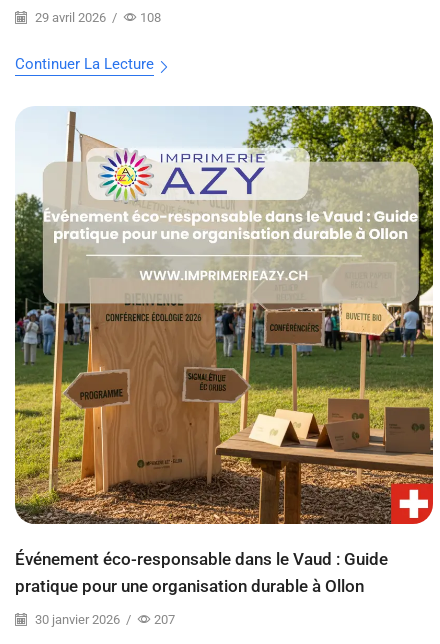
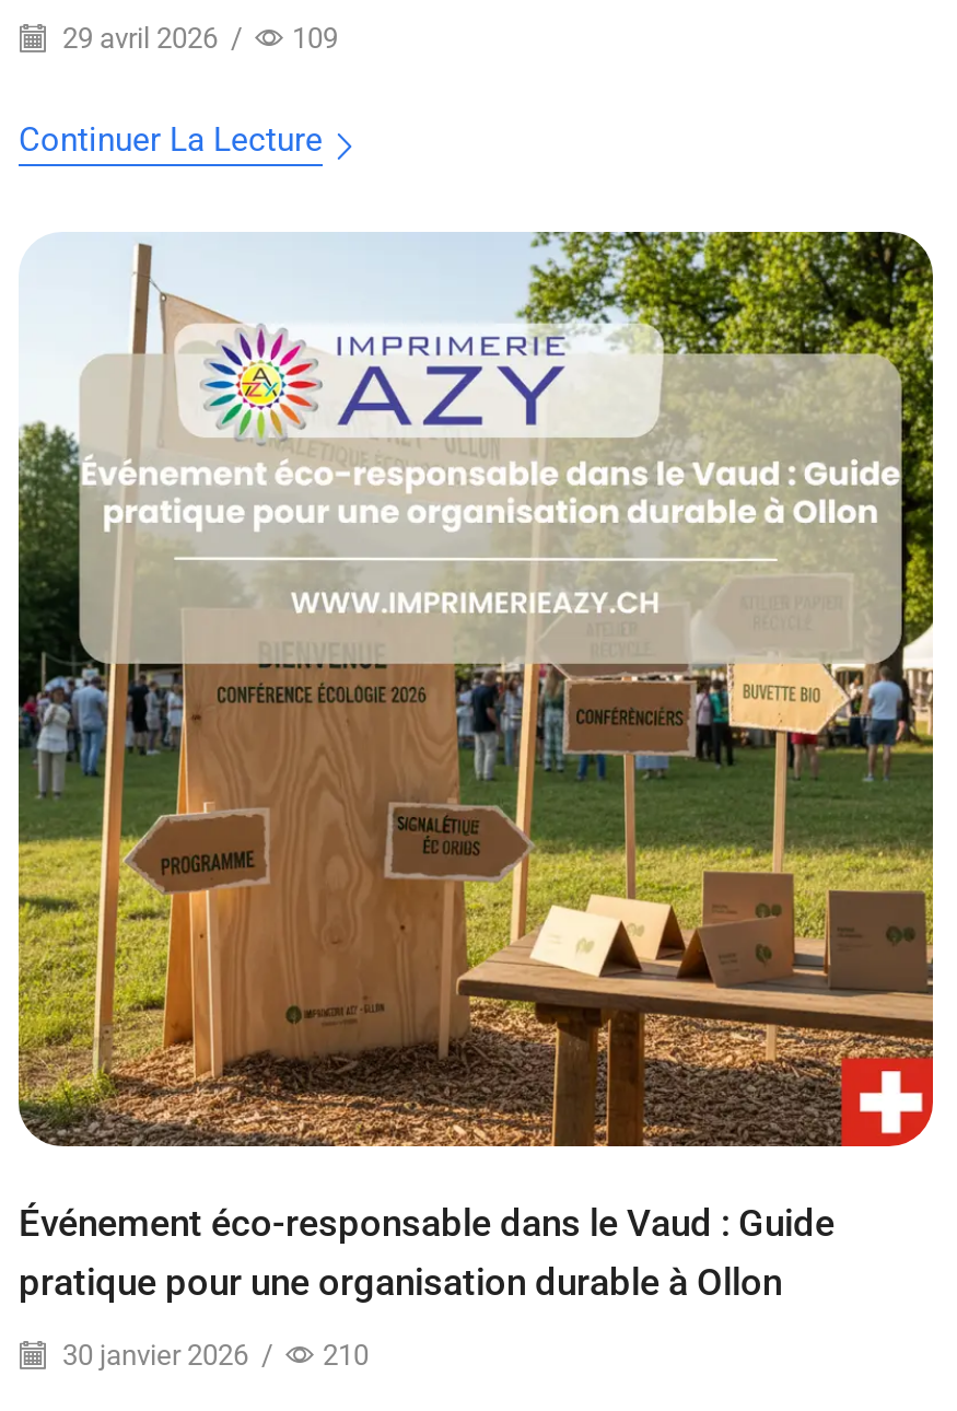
[32,10,161,25] 29 avril 2026 / 108 -> [56,23,338,56] 29 avril 2026 / 109
[32,612,175,627] 30 janvier 2026 / 207 -> [56,1338,369,1371] 30 janvier 2026 / 210

